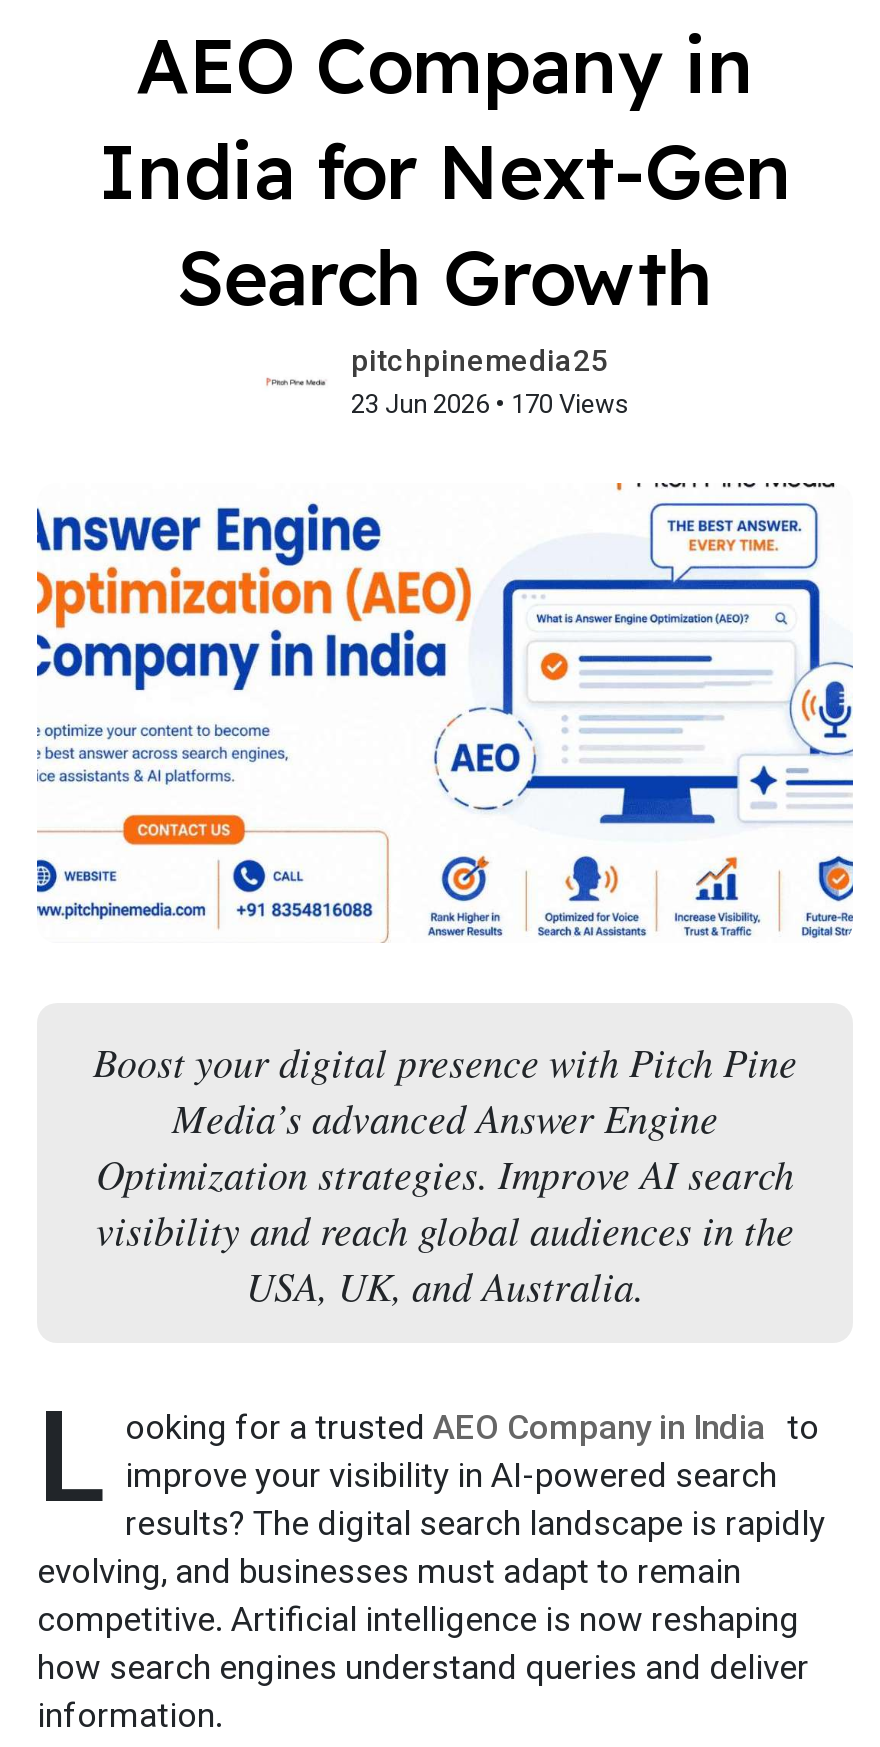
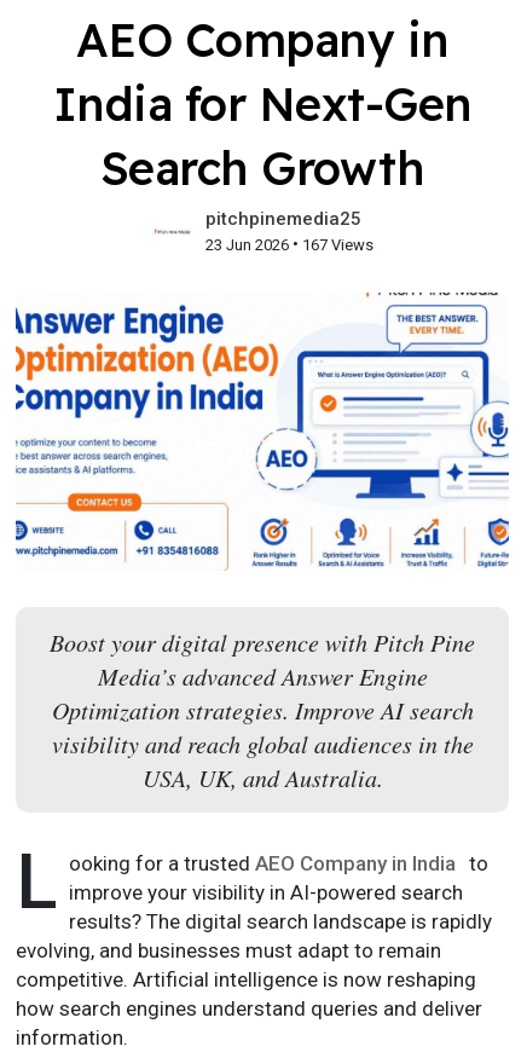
[351,387,629,419] 23 Jun 2026 • 170 Views -> [205,235,373,254] 23 Jun 2026 • 167 Views

